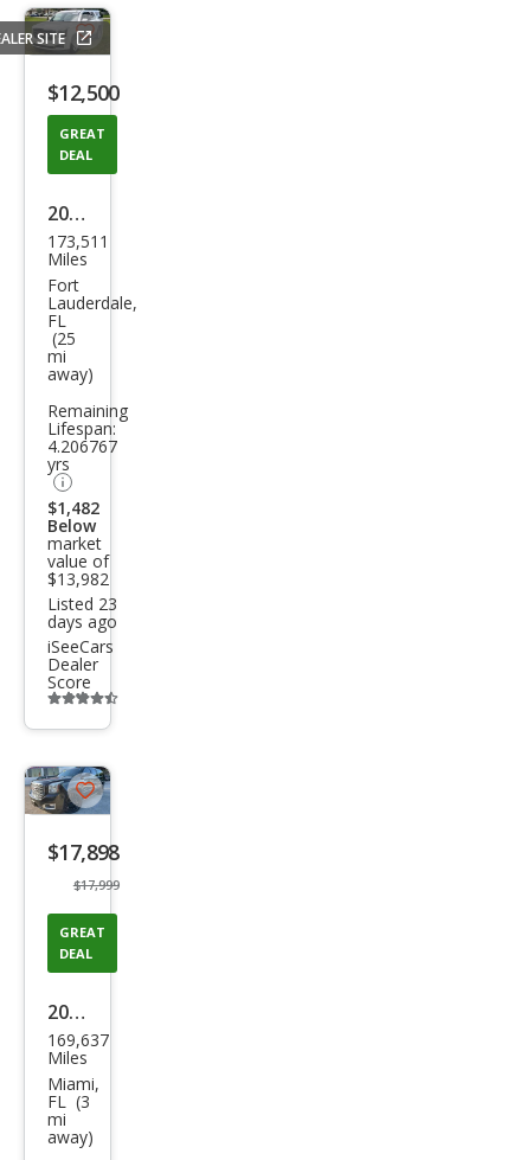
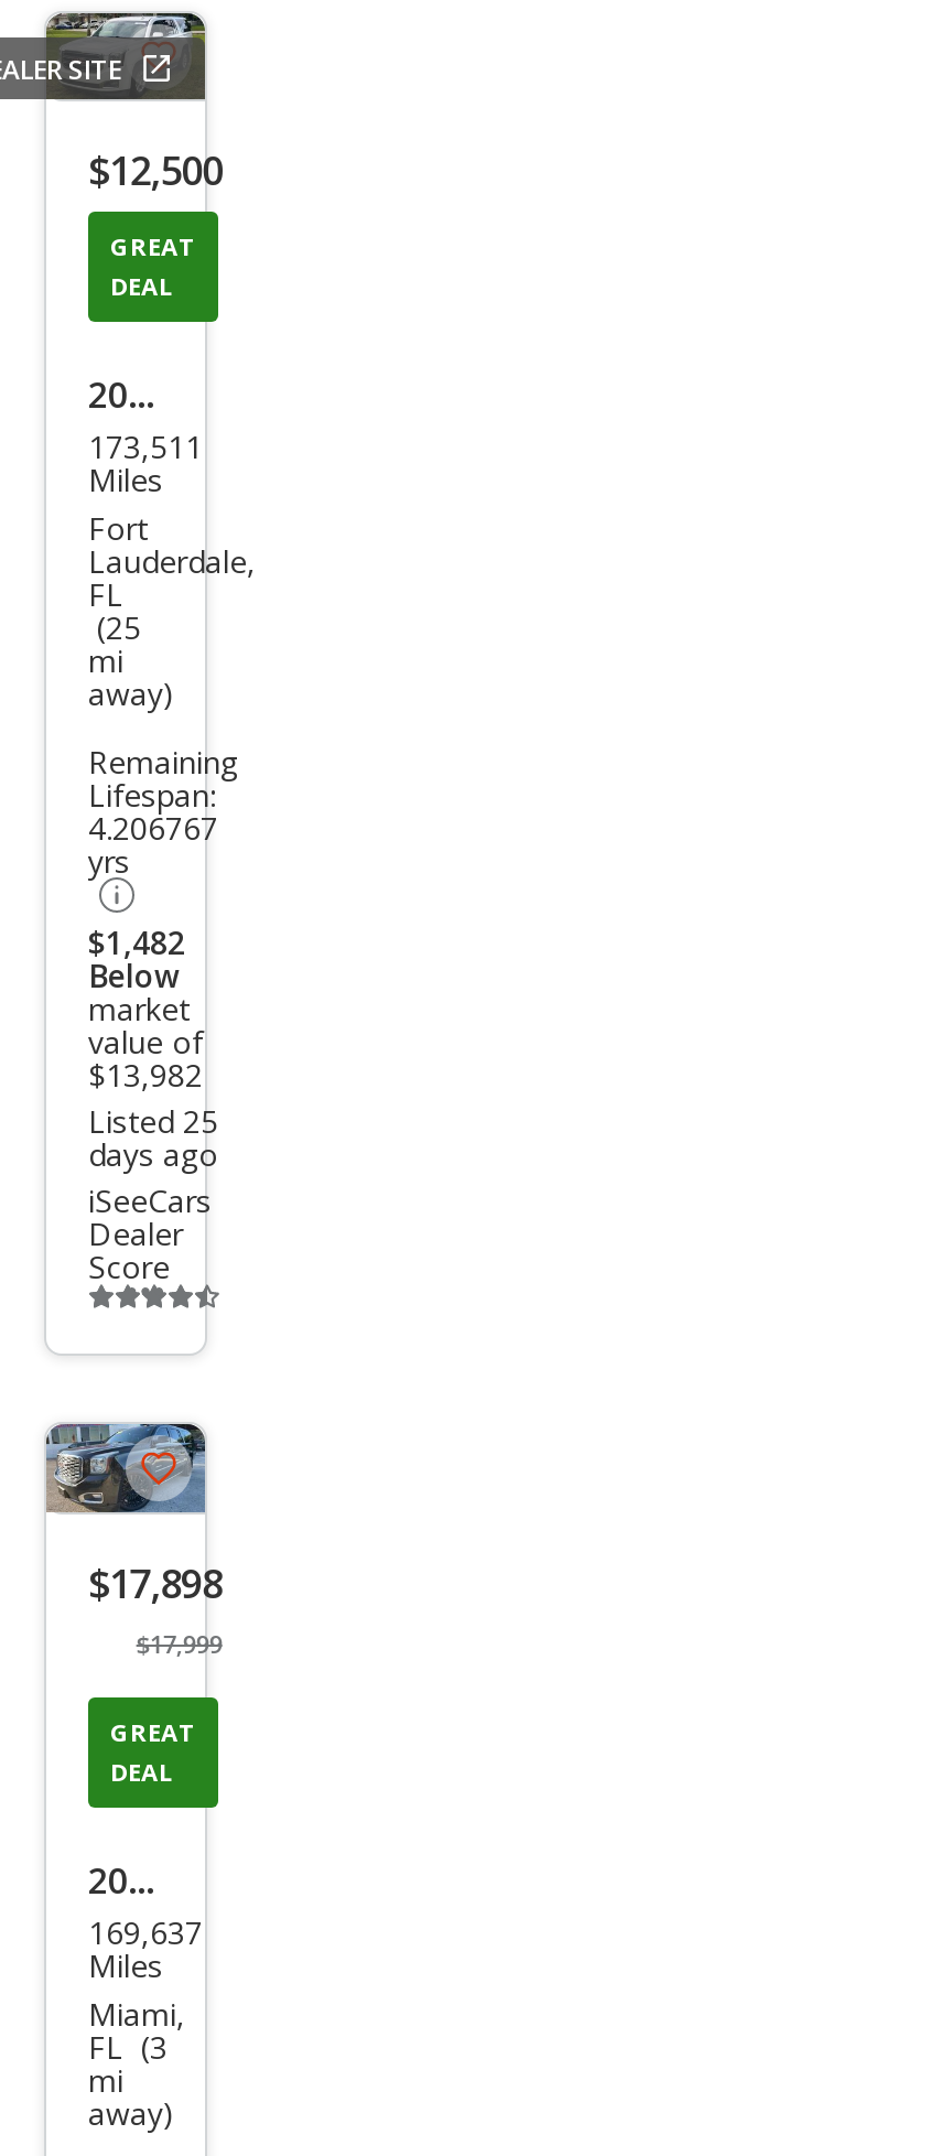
[47,593,117,615] Listed 23 -> [88,1101,218,1143] Listed 25

